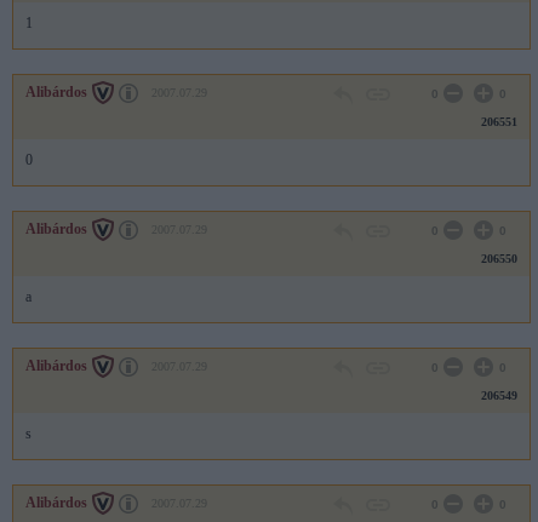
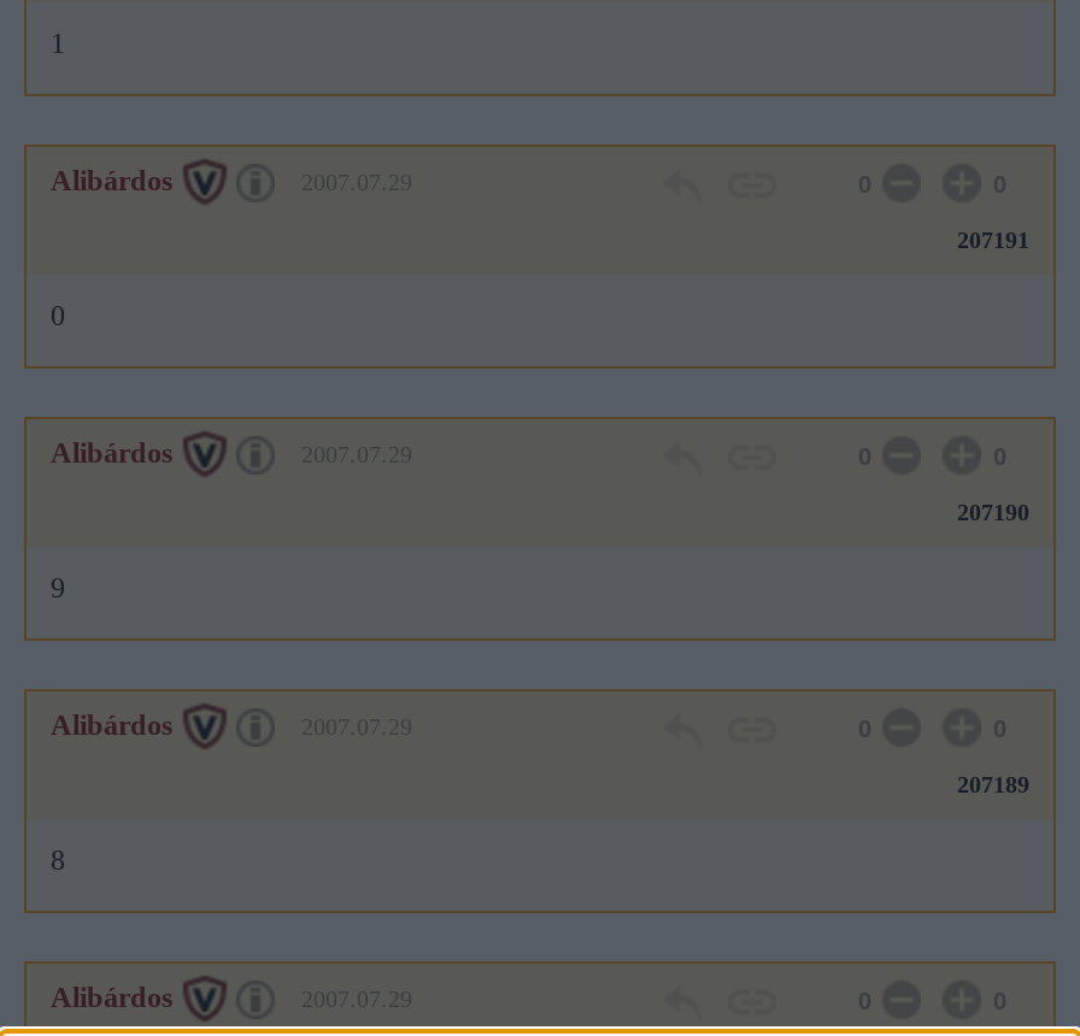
[481,115,517,128] 206551 -> [957,226,1029,253] 207191
[481,252,517,265] 206550 -> [957,499,1029,525] 207190
[25,288,32,305] a -> [51,571,65,605] 9
[481,389,517,402] 206549 -> [957,771,1029,797] 207189
[25,425,32,442] s -> [51,843,65,877] 8

